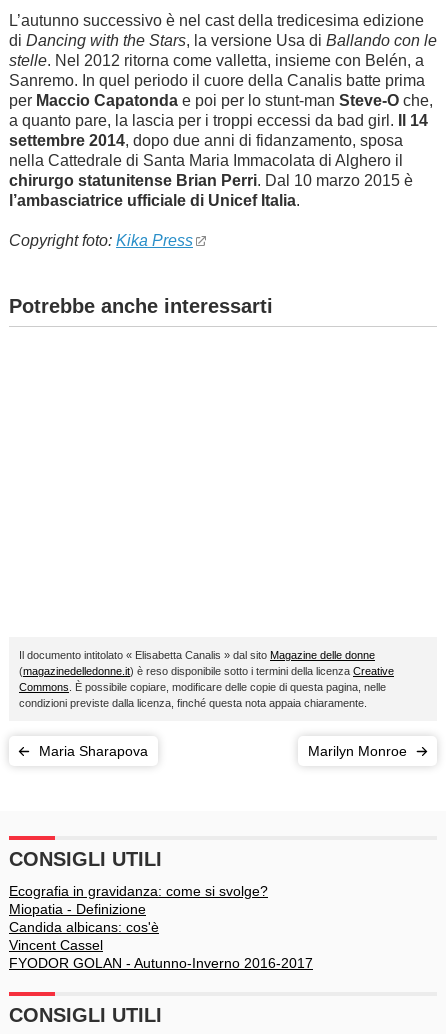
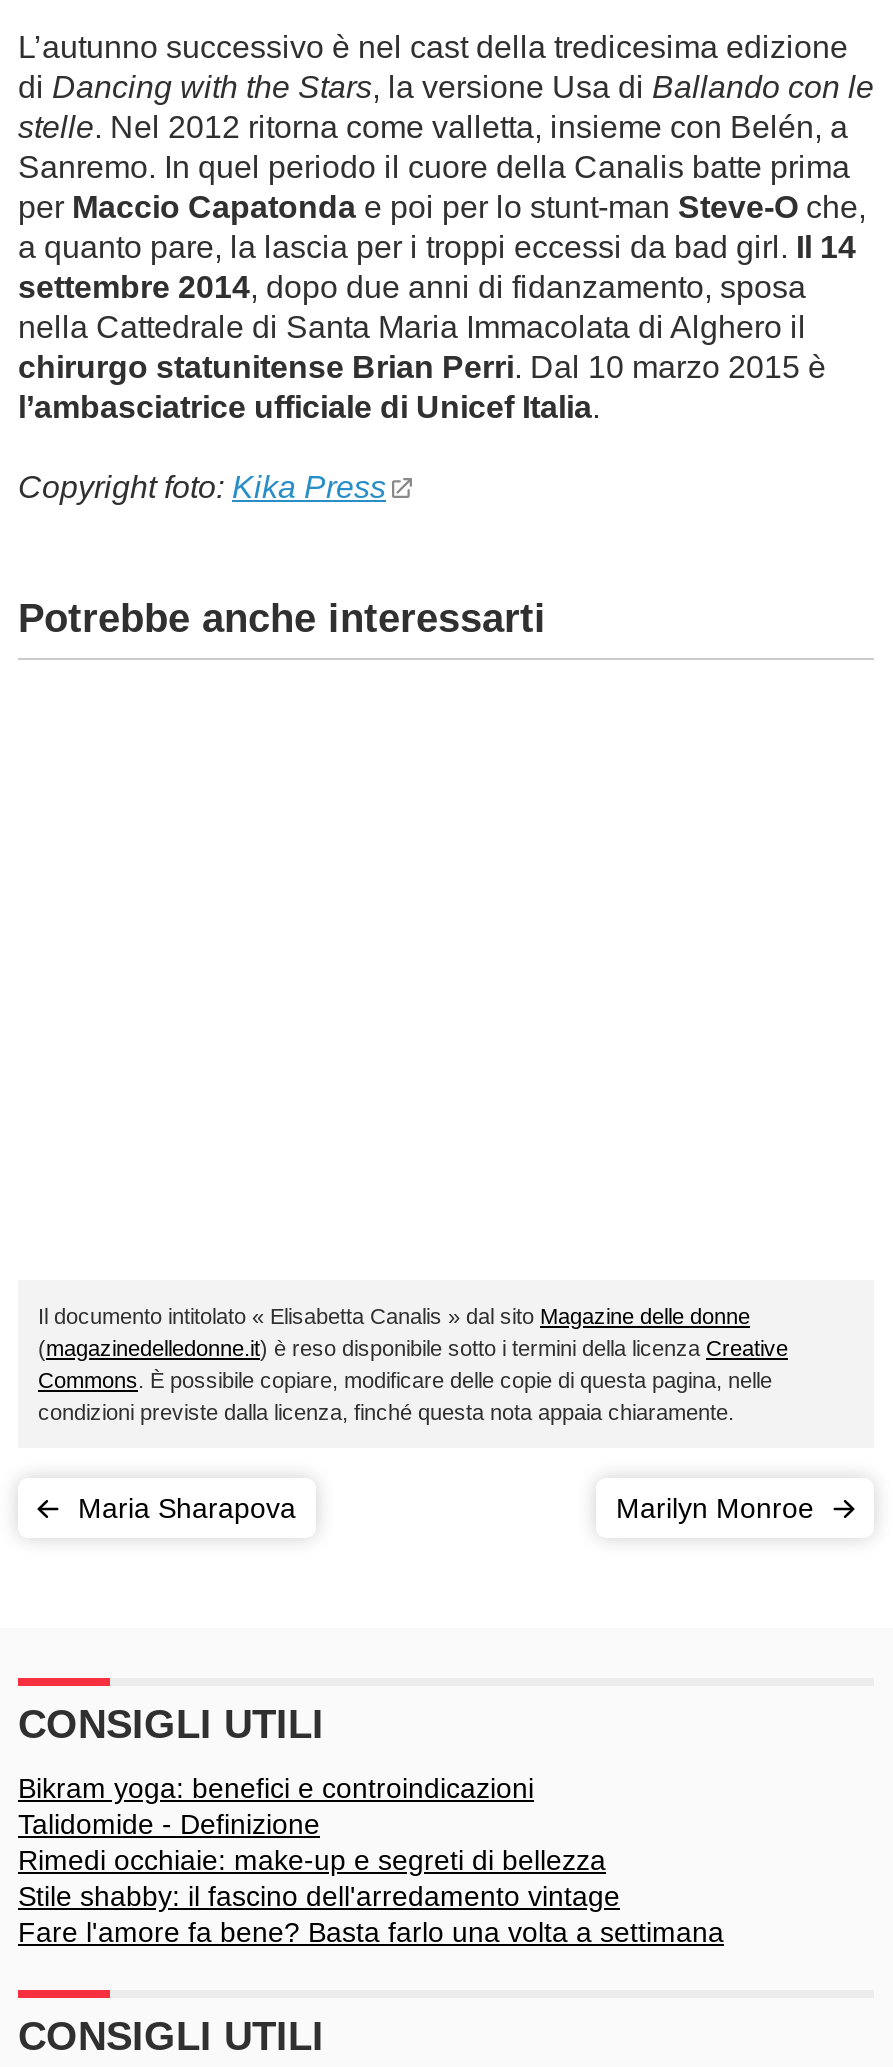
[9,883,313,971] Ecografia in gravidanza: come si svolge? | Miopatia - Definizione | Candida albicans: cos'è | Vincent Cassel | FYODOR GOLAN - Autunno-Inverno 2016-2017 -> [18,1772,724,1948] Bikram yoga: benefici e controindicazioni | Talidomide - Definizione | Rimedi occhiaie: make-up e segreti di bellezza | Stile shabby: il fascino dell'arredamento vintage | Fare l'amore fa bene? Basta farlo una volta a settimana

